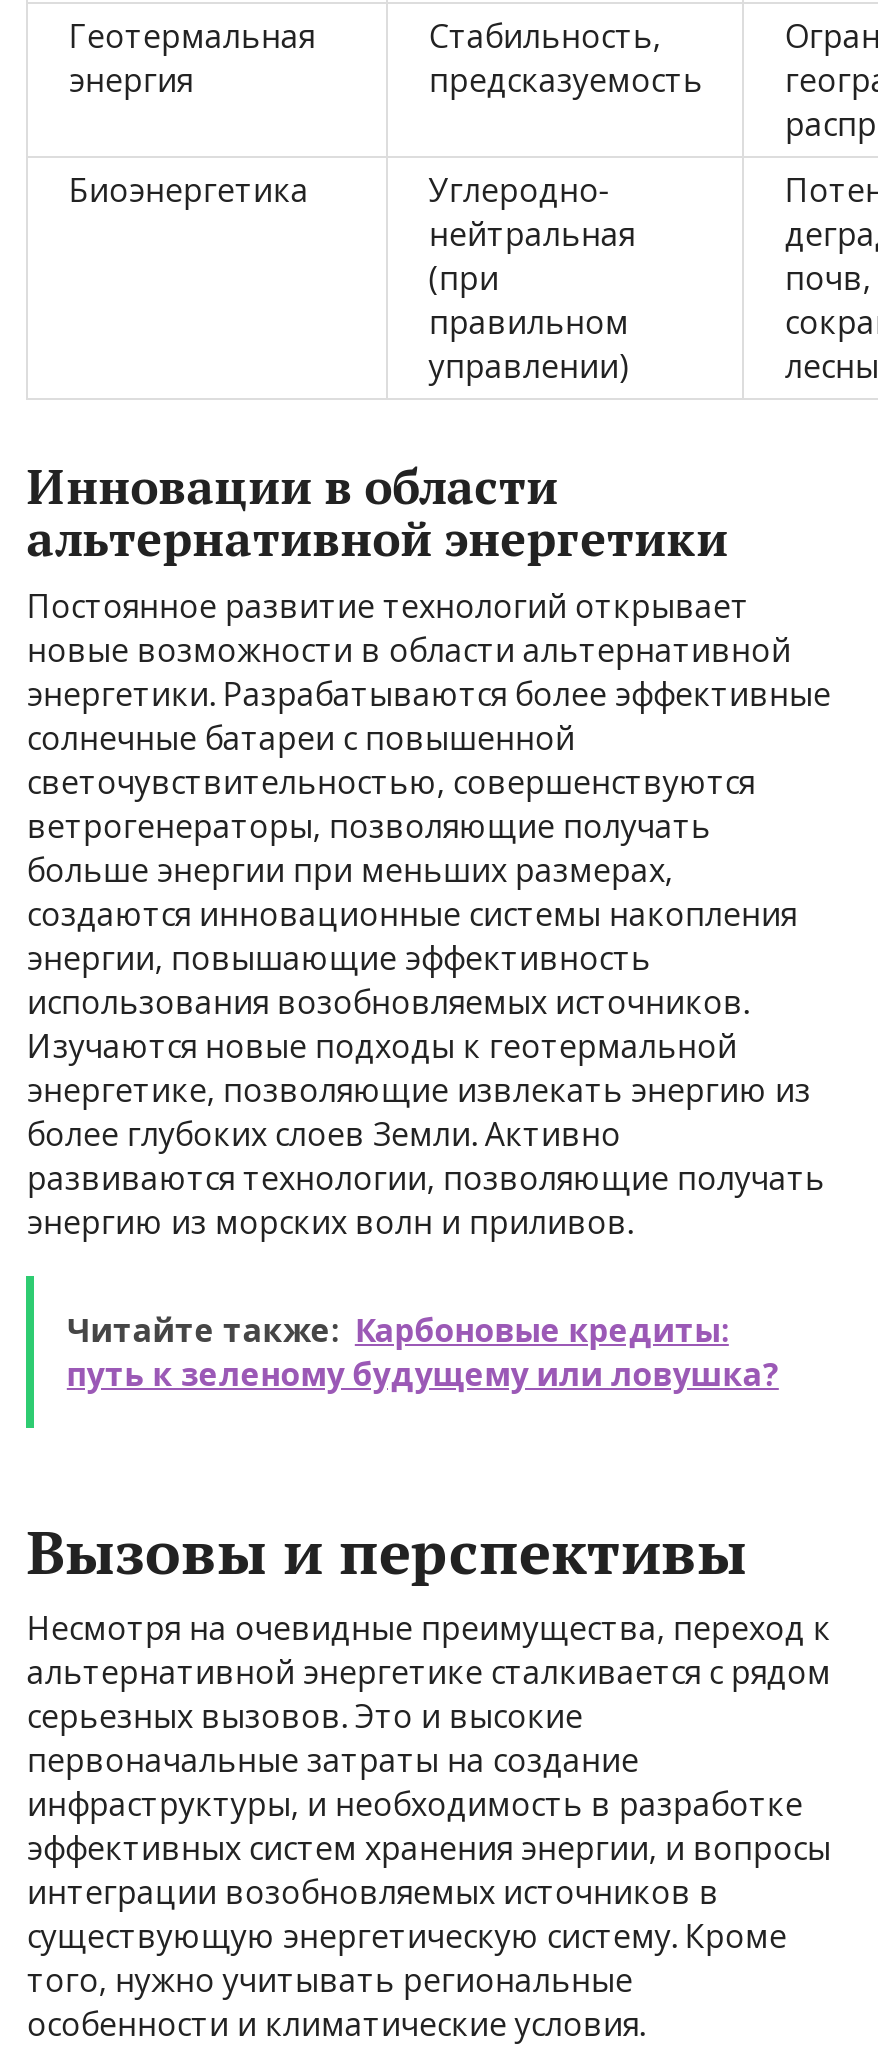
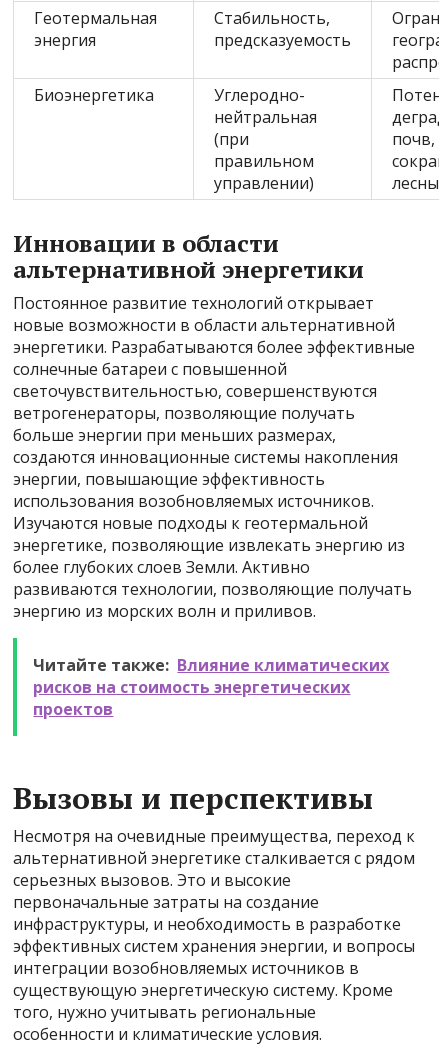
[67,1308,779,1396] Читайте также: Карбоновые кредиты: | путь к зеленому будущему или ловушка? -> [33,654,389,720] Читайте также: Влияние климатических | рисков на стоимость энергетических | проектов

